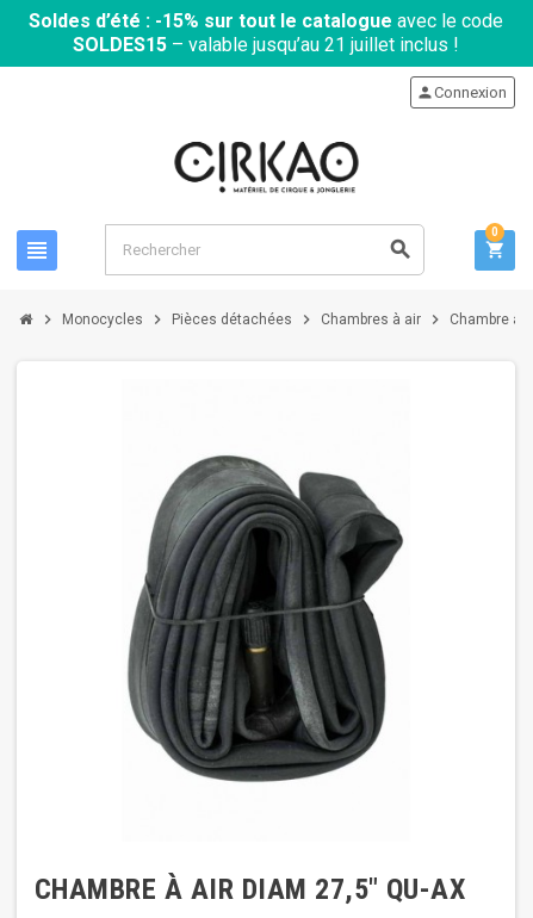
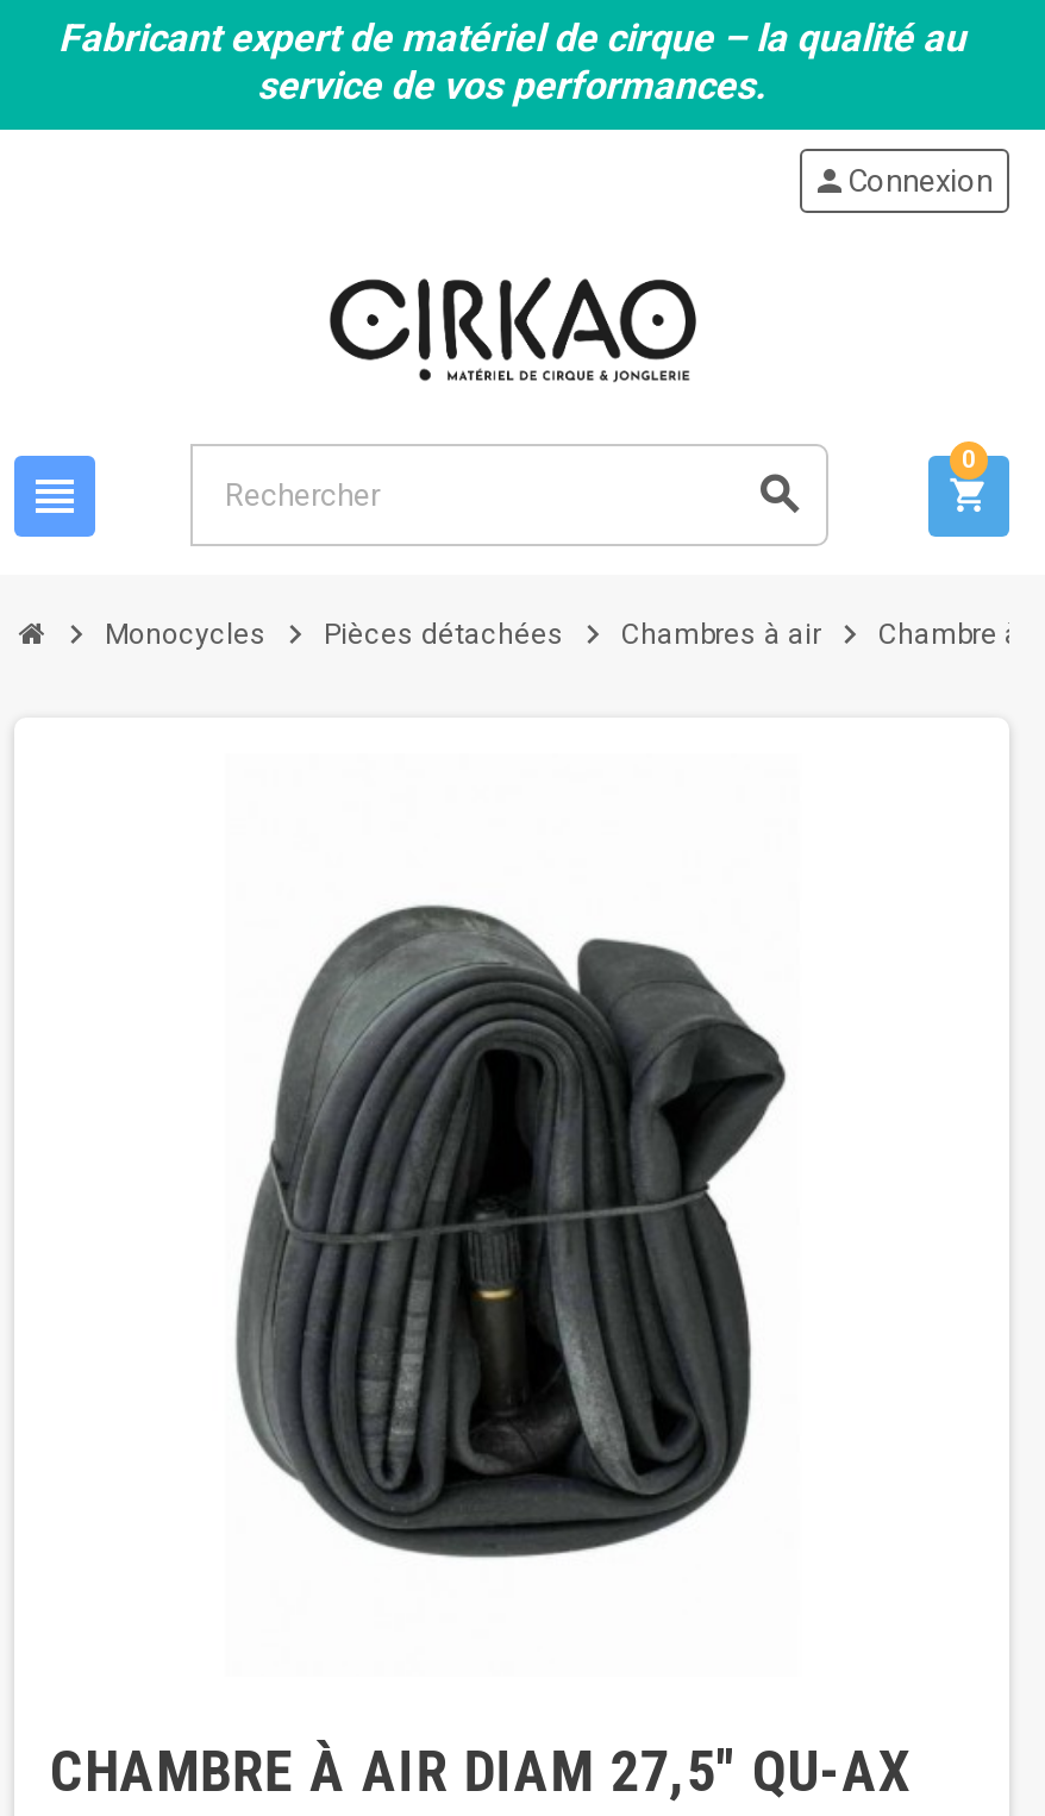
[29,10,503,56] Soldes d’été : -15% sur tout le catalogue avec le code | SOLDES15 – valable jusqu’au 21 juillet inclus ! -> [58,15,965,108] Fabricant expert de matériel de cirque – la qualité au | service de vos performances.

